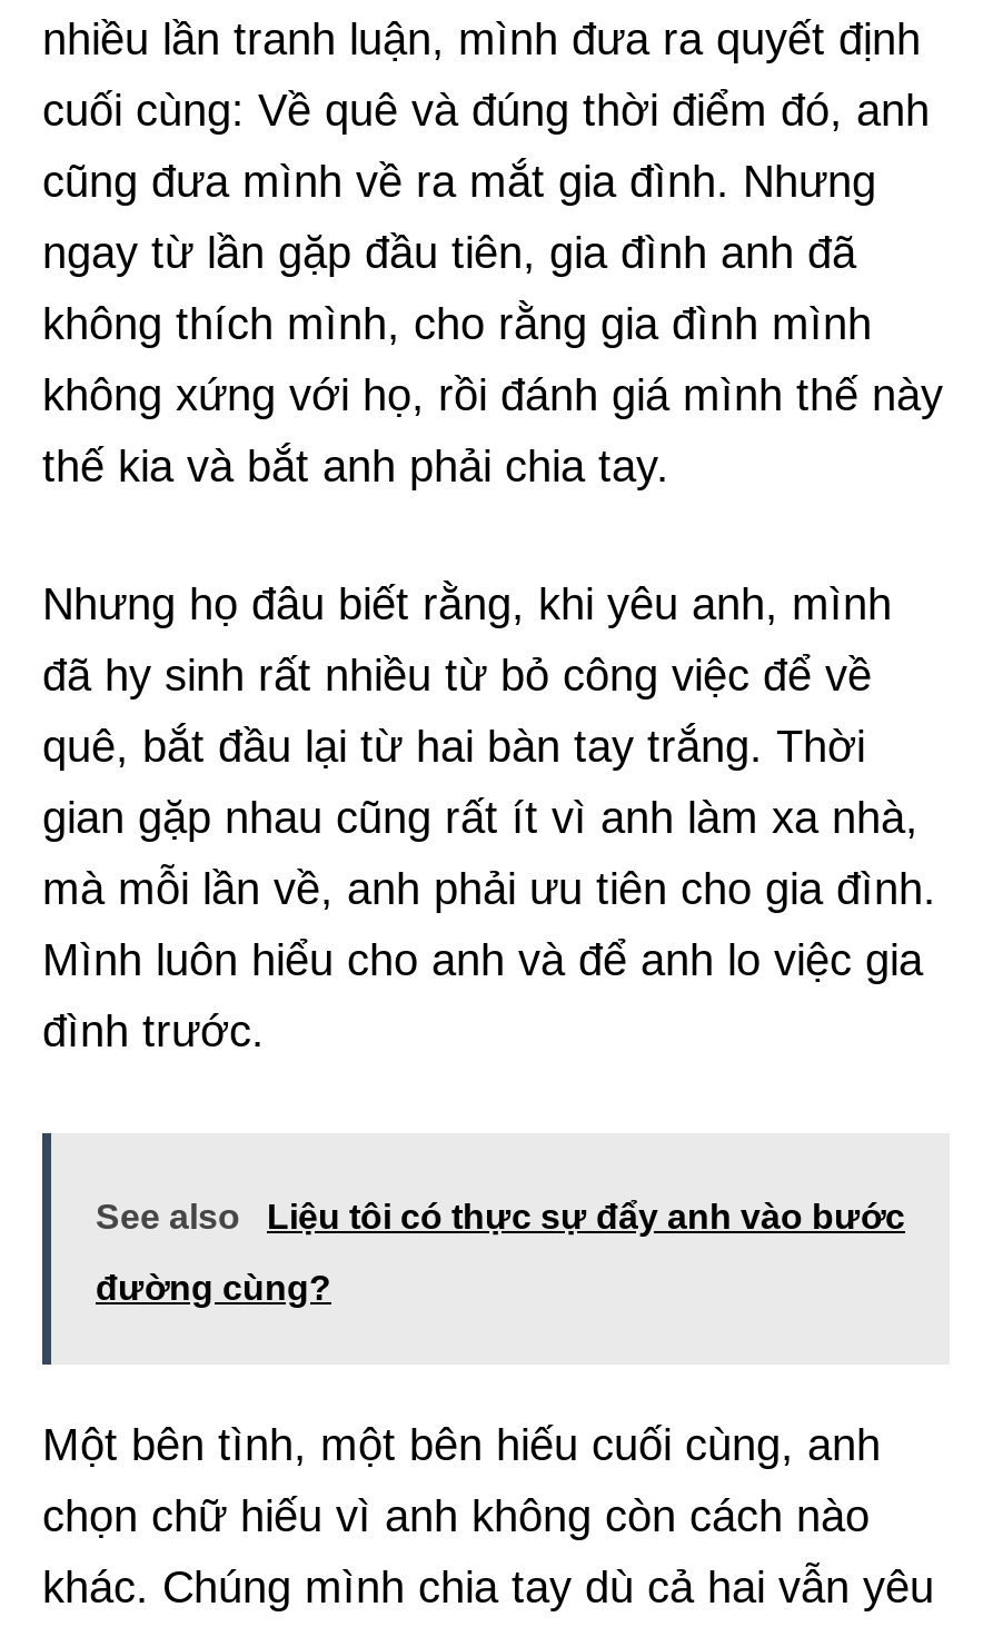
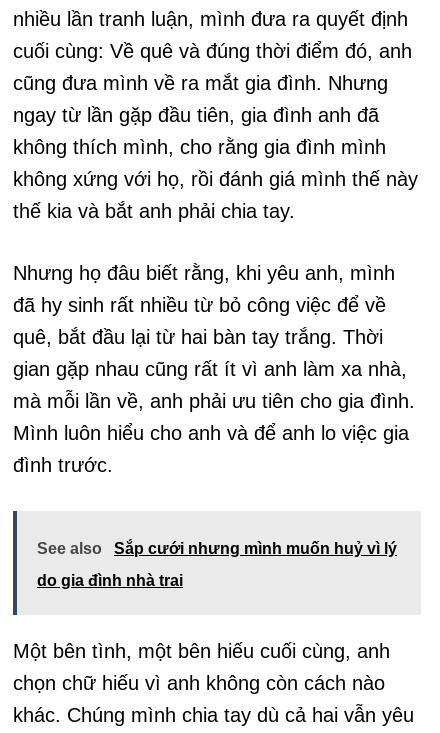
[267,1198,905,1236] Liệu tôi có thực sự đẩy anh vào bước -> [114,540,397,557] Sắp cưới nhưng mình muốn huỷ vì lý
[96,1269,331,1307] đường cùng? -> [37,572,183,589] do gia đình nhà trai

